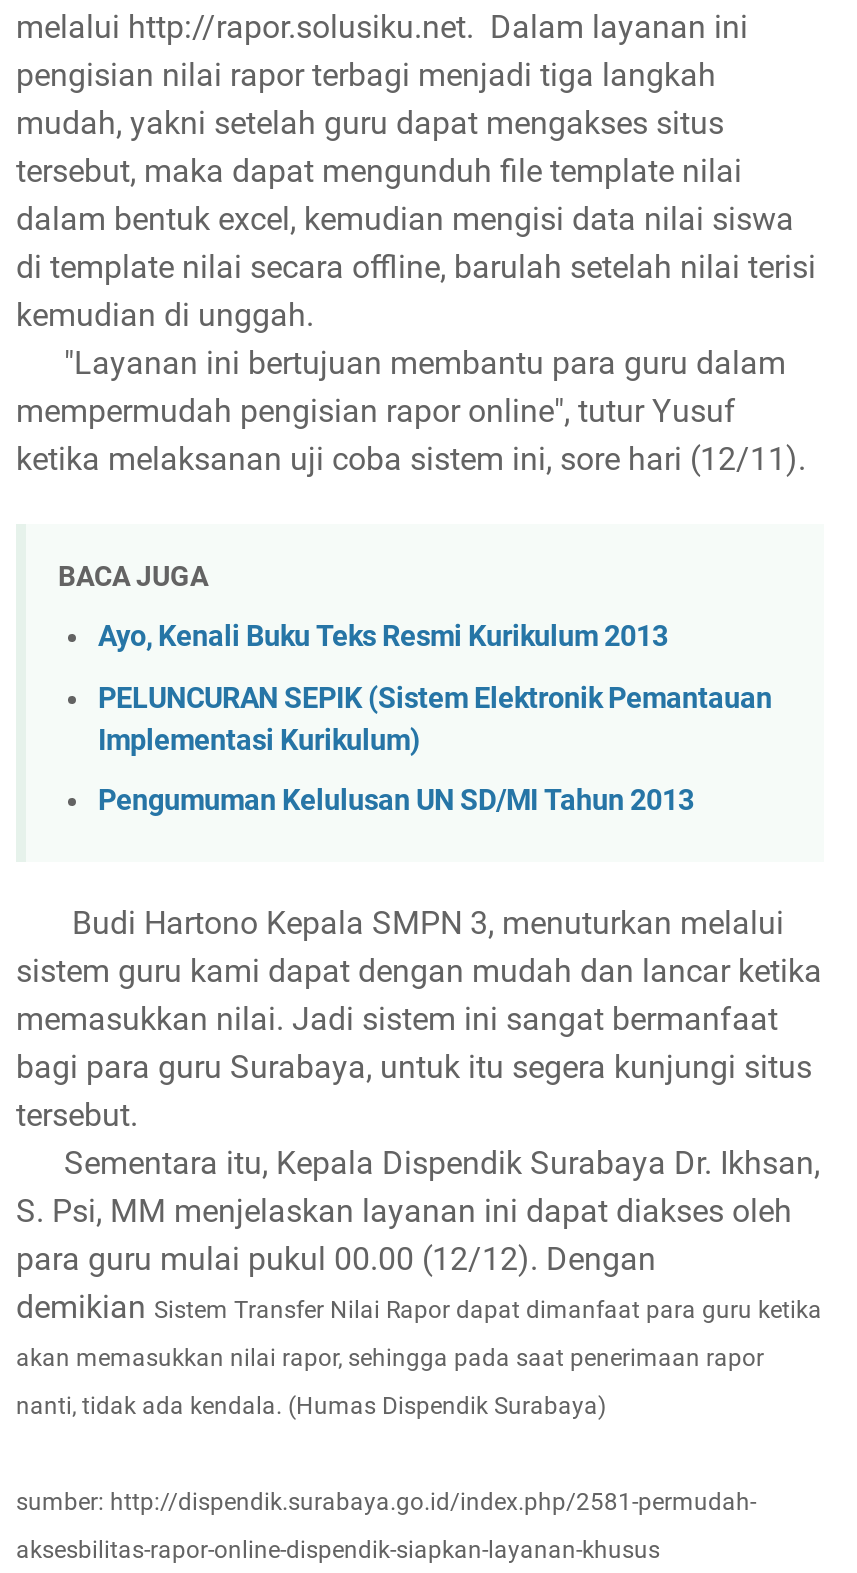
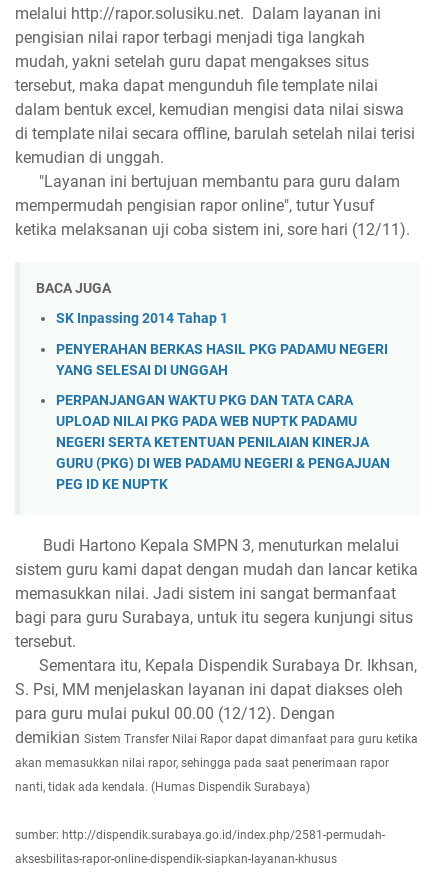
[98,620,668,654] Ayo, Kenali Buku Teks Resmi Kurikulum 2013 -> [56,310,228,327] SK Inpassing 2014 Tahap 1
[98,682,772,758] PELUNCURAN SEPIK (Sistem Elektronik Pemantauan | Implementasi Kurikulum) -> [56,341,388,379] PENYERAHAN BERKAS HASIL PKG PADAMU NEGERI | YANG SELESAI DI UNGGAH
[98,785,694,819] Pengumuman Kelulusan UN SD/MI Tahun 2013 -> [56,392,390,493] PERPANJANGAN WAKTU PKG DAN TATA CARA | UPLOAD NILAI PKG PADA WEB NUPTK PADAMU | NEGERI SERTA KETENTUAN PENILAIAN KINERJA | GURU (PKG) DI WEB PADAMU NEGERI & PENGAJUAN | PEG ID KE NUPTK

